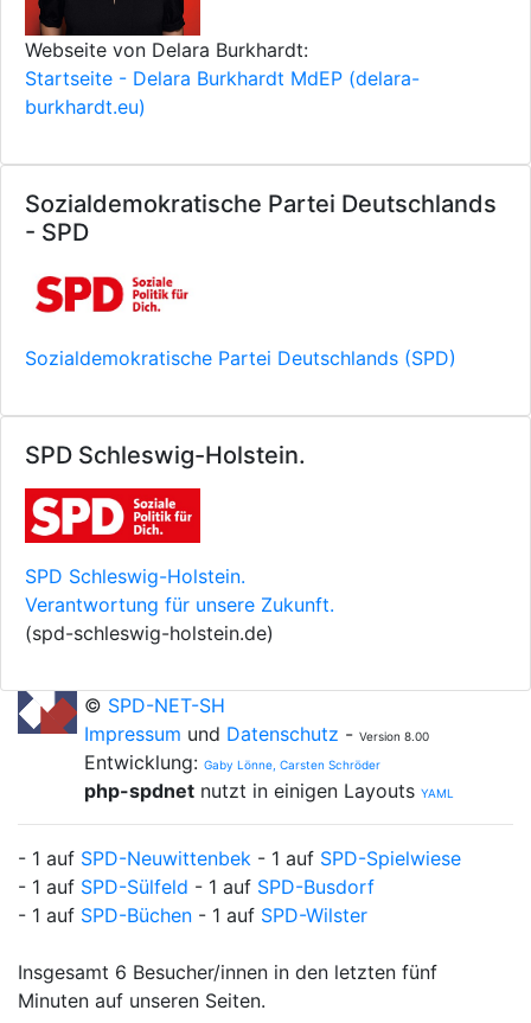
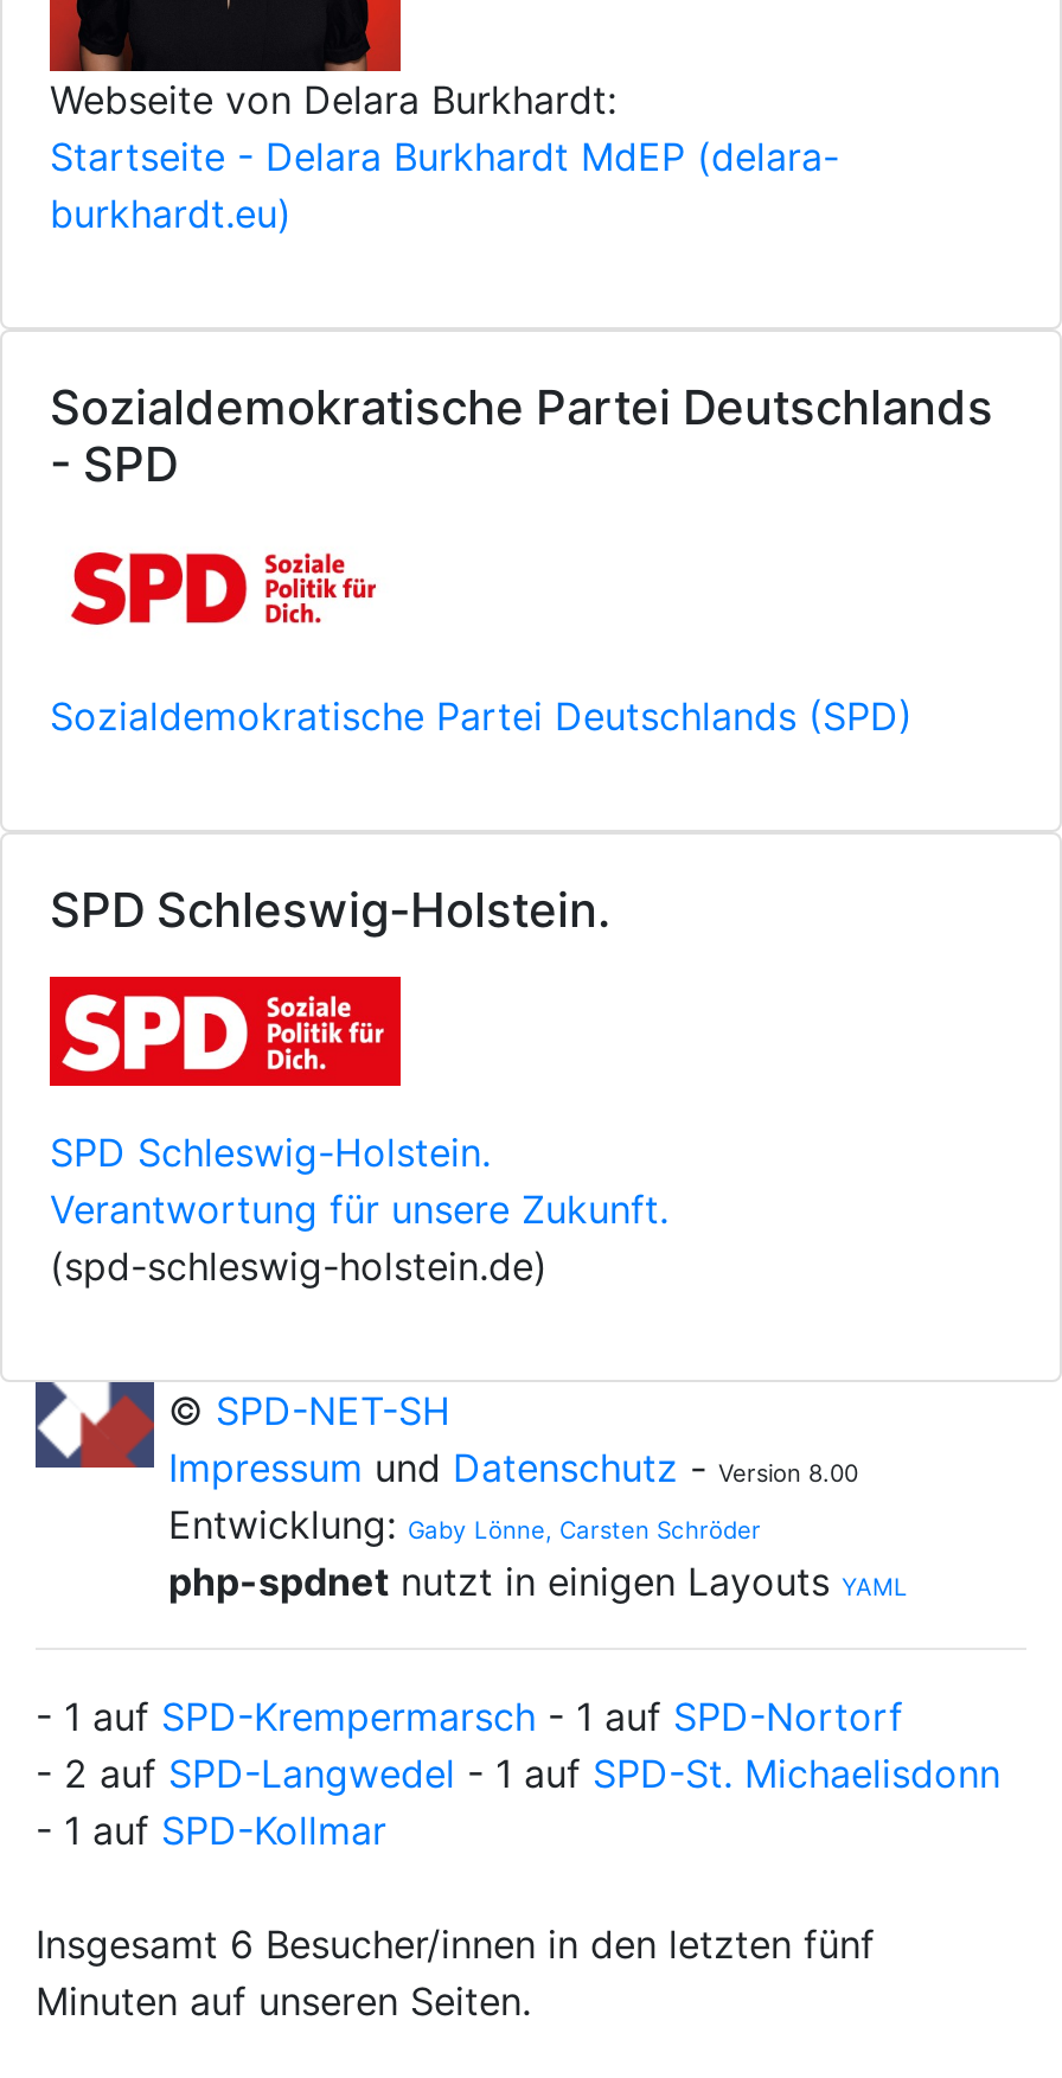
[18,846,461,927] - 1 auf SPD-Neuwittenbek - 1 auf SPD-Spielwiese | - 1 auf SPD-Sülfeld - 1 auf SPD-Busdorf | - 1 auf SPD-Büchen - 1 auf SPD-Wilster -> [36,1693,1000,1854] - 1 auf SPD-Krempermarsch - 1 auf SPD-Nortorf | - 2 auf SPD-Langwedel - 1 auf SPD-St. Michaelisdonn | - 1 auf SPD-Kollmar

